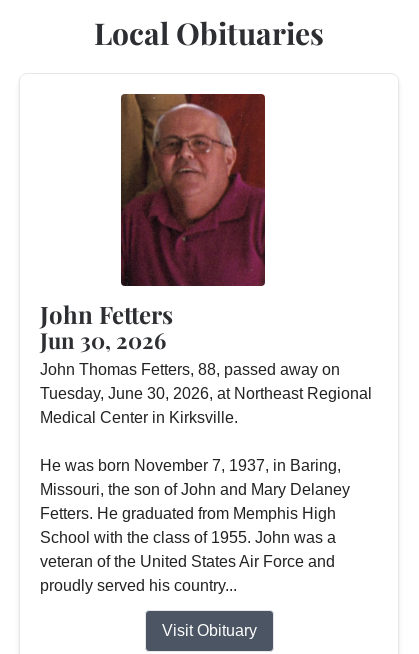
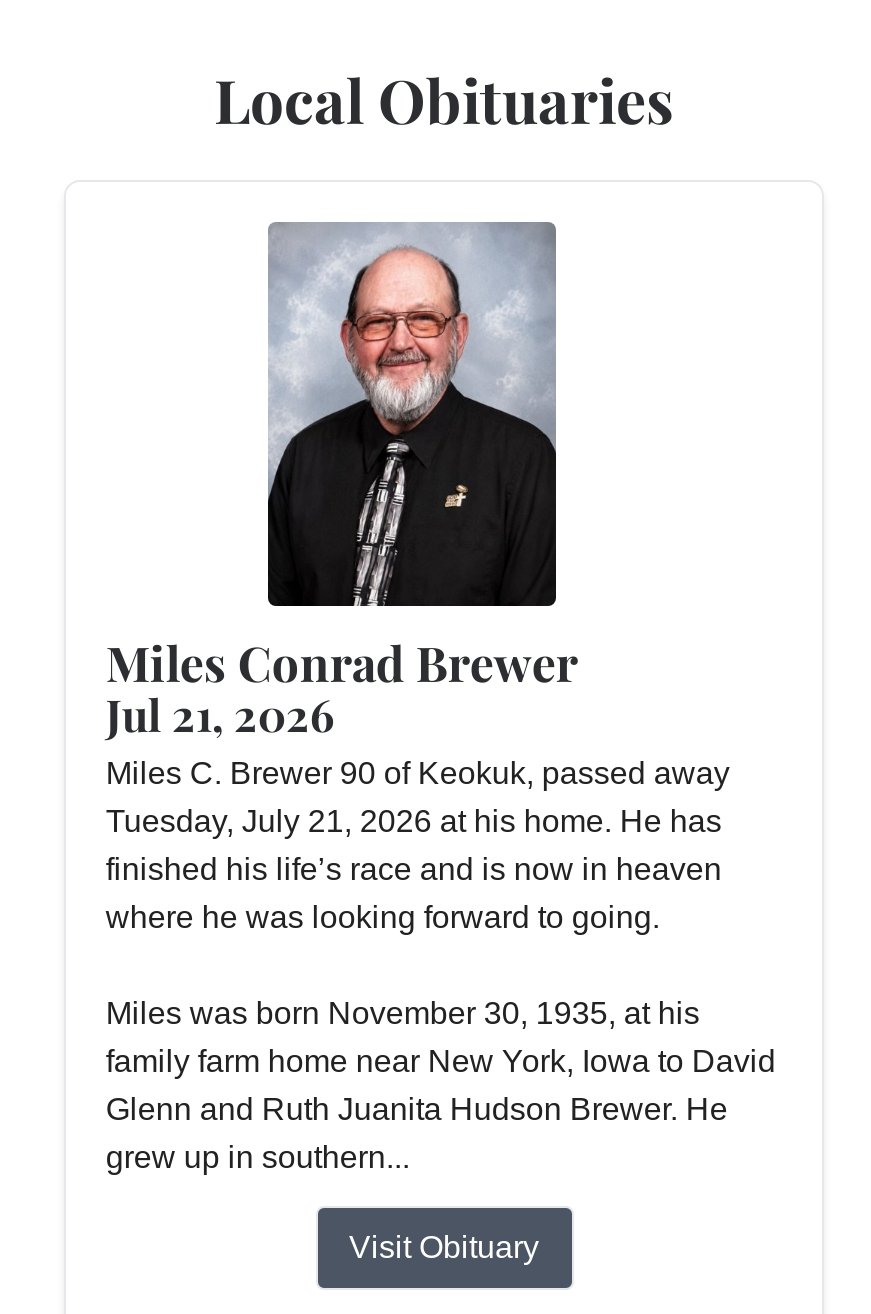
[40,93,372,426] [image] | John Fetters | Jun 30, 2026 | John Thomas Fetters, 88, passed away on | Tuesday, June 30, 2026, at Northeast Regional | Medical Center in Kirksville. -> [106,222,730,933] [image] | Miles Conrad Brewer | Jul 21, 2026 | Miles C. Brewer 90 of Keokuk, passed away | Tuesday, July 21, 2026 at his home. He has | finished his life’s race and is now in heaven | where he was looking forward to going.
[40,457,350,594] He was born November 7, 1937, in Baring, | Missouri, the son of John and Mary Delaney | Fetters. He graduated from Memphis High | School with the class of 1955. John was a | veteran of the United States Air Force and | proudly served his country... -> [106,995,776,1173] Miles was born November 30, 1935, at his | family farm home near New York, Iowa to David | Glenn and Ruth Juanita Hudson Brewer. He | grew up in southern...

